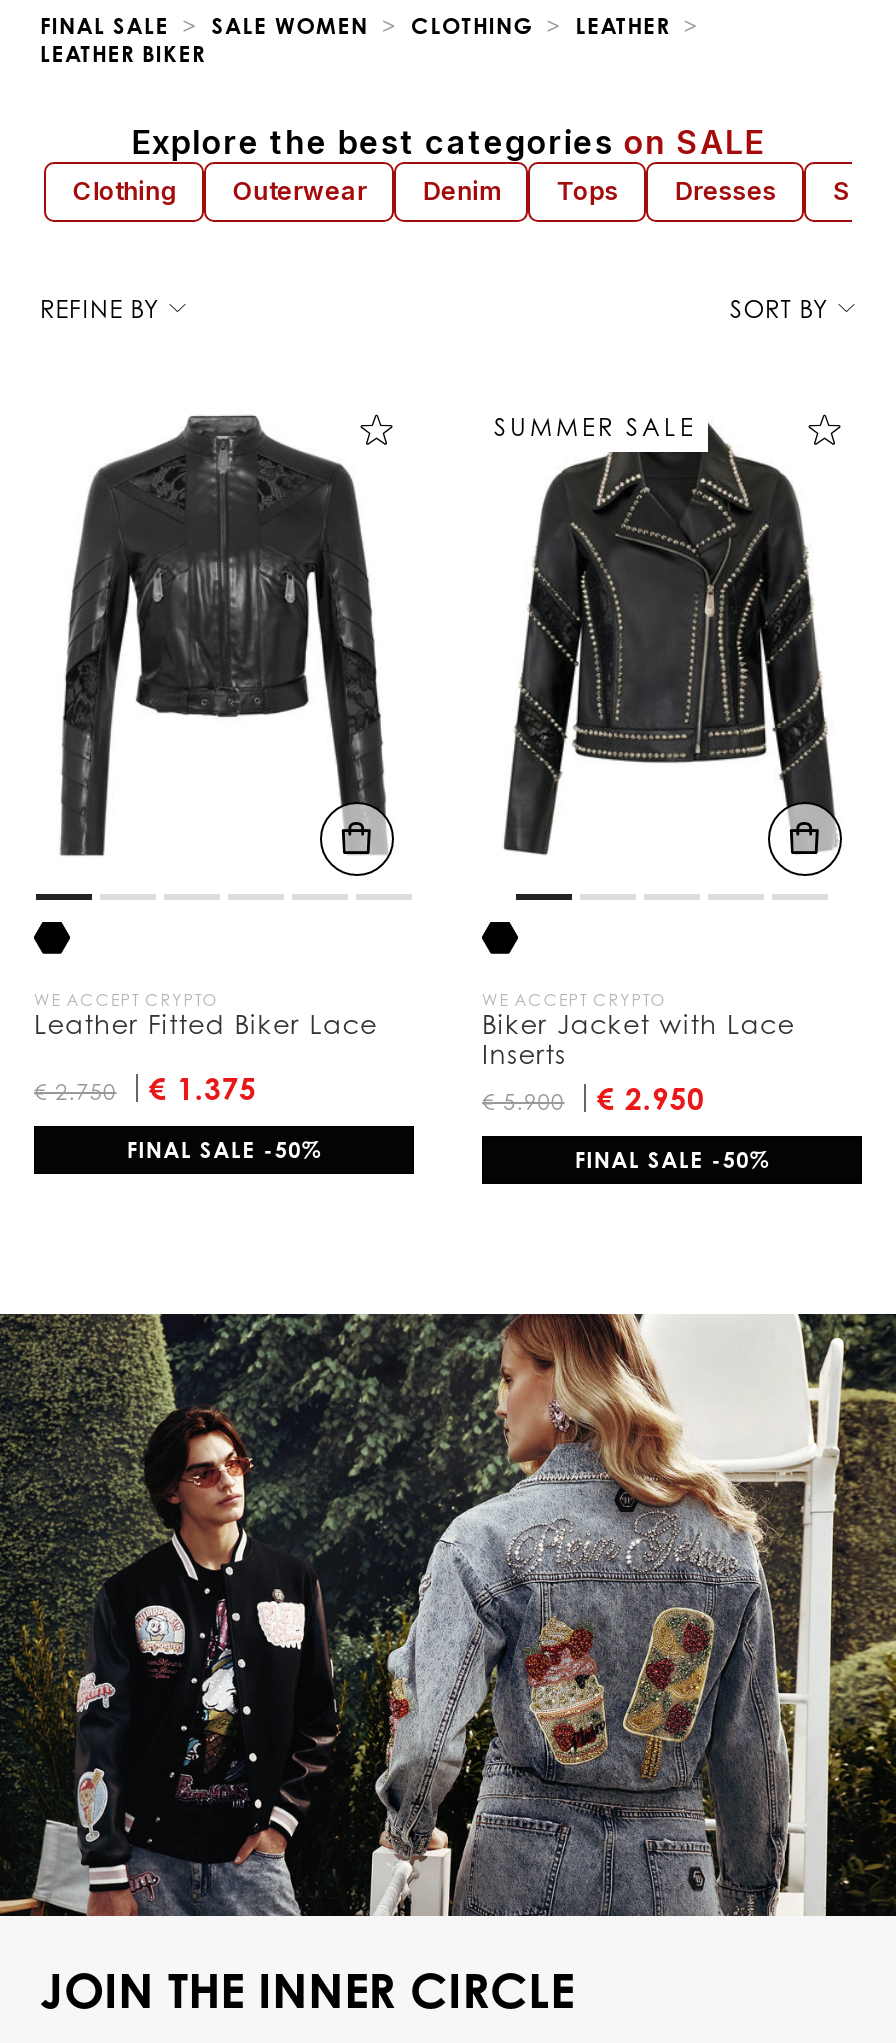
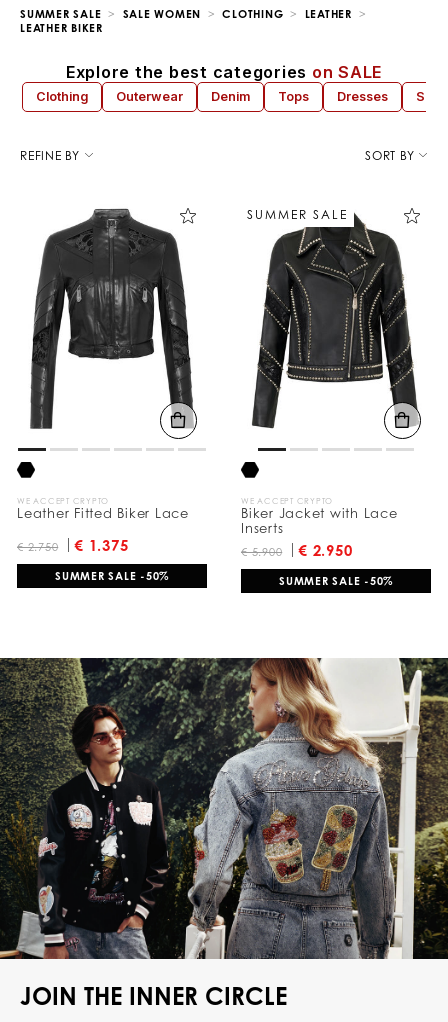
[40,12,169,40] FINAL SALE -> [20,7,101,21] SUMMER SALE
[127,1136,321,1164] FINAL SALE -50% -> [55,569,169,583] SUMMER SALE -50%
[575,1146,769,1174] FINAL SALE -50% -> [279,574,393,588] SUMMER SALE -50%

